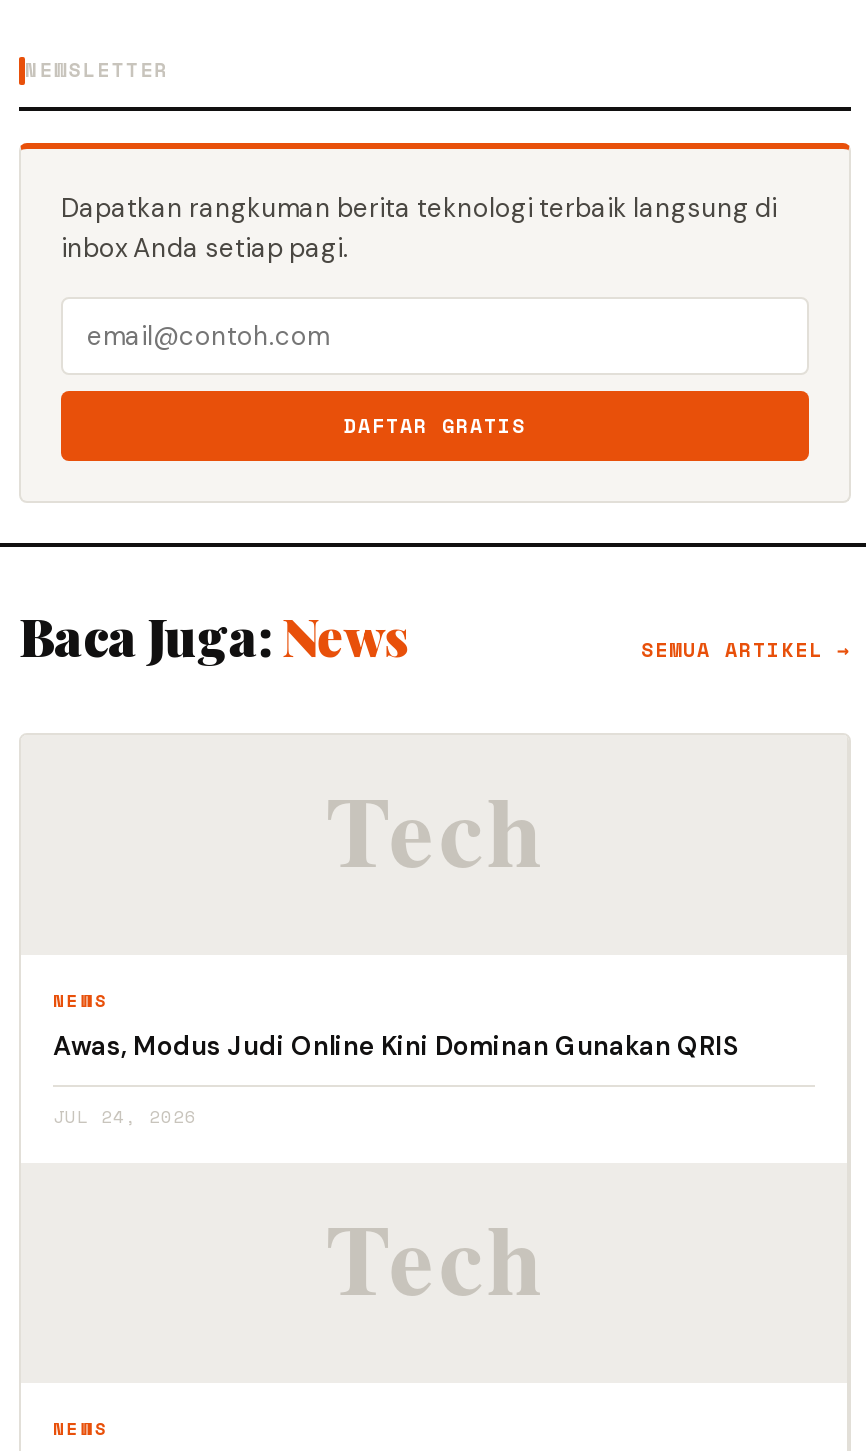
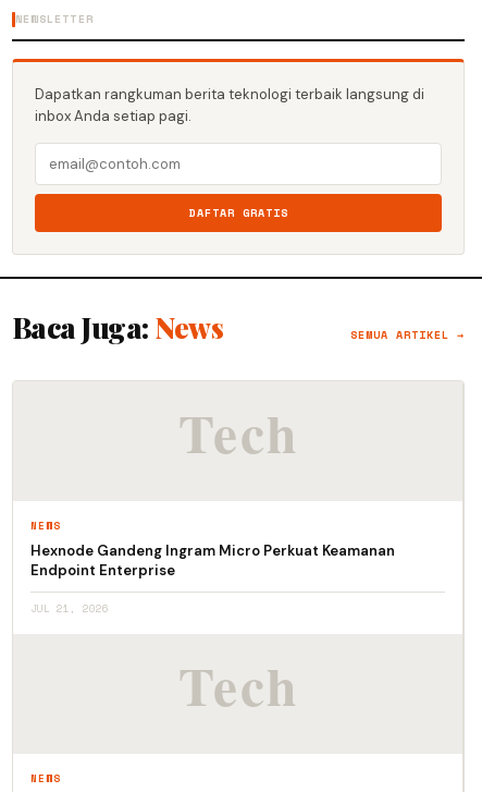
[53,1029,739,1063] Awas, Modus Judi Online Kini Dominan Gunakan QRIS -> [30,541,395,580] Hexnode Gandeng Ingram Micro Perkuat Keamanan | Endpoint Enterprise
[53,1103,197,1129] JUL 24, 2026 -> [30,601,109,616] JUL 21, 2026

